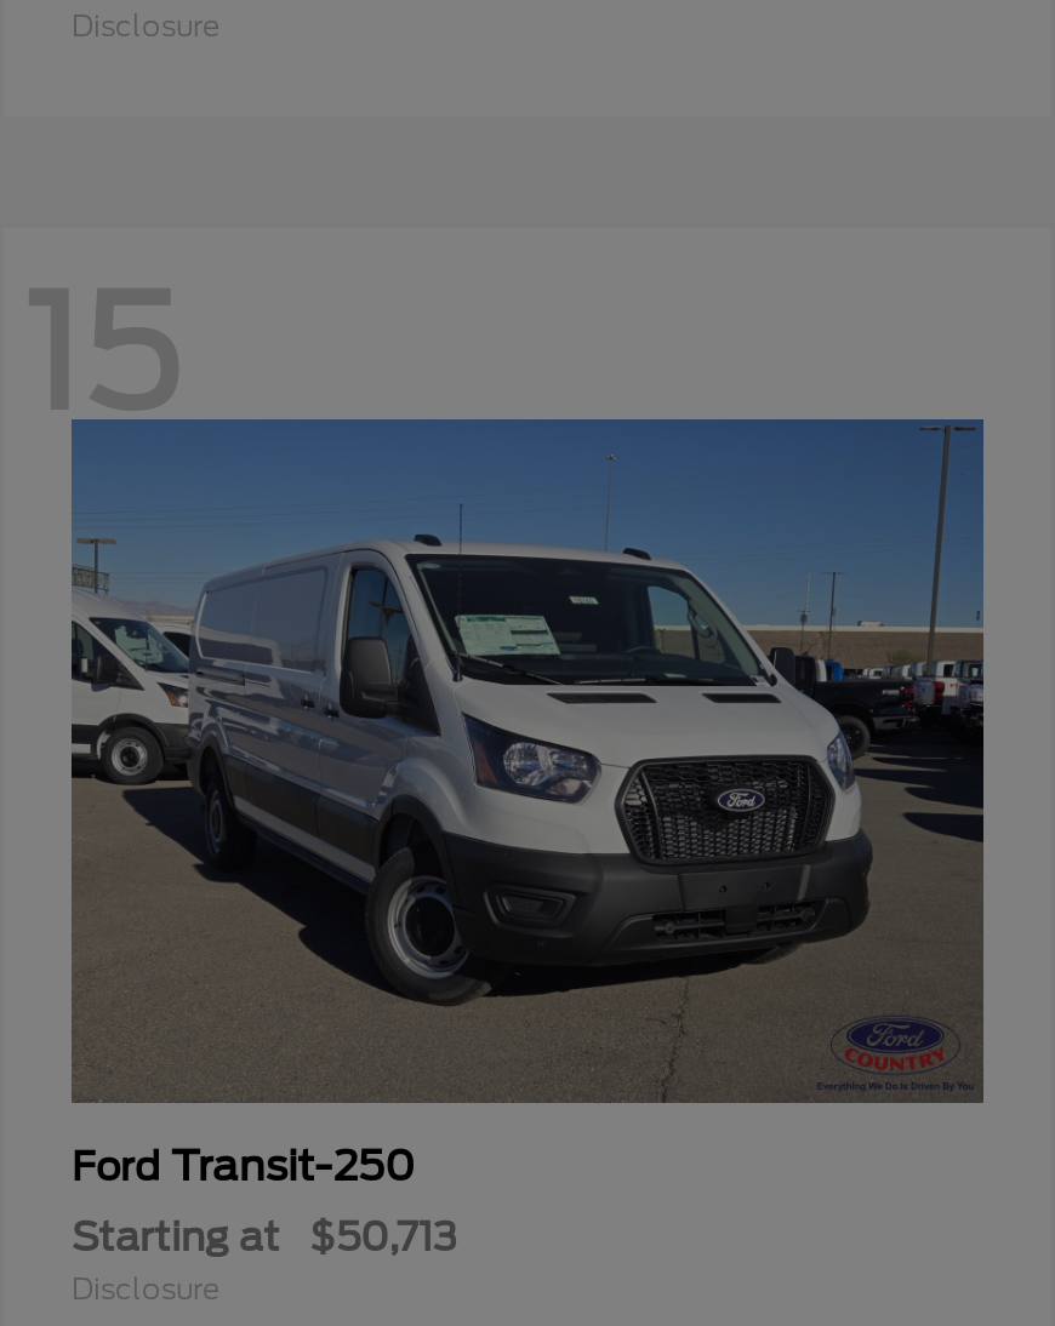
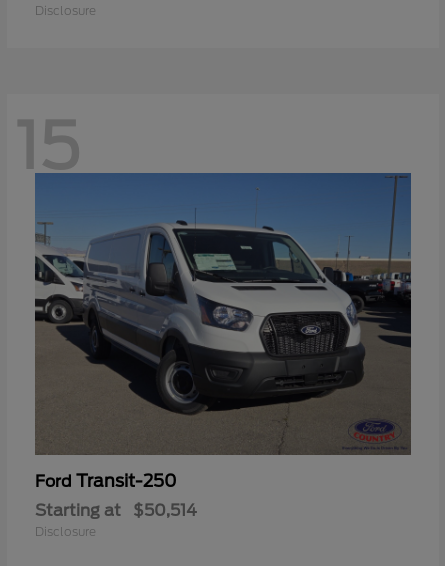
[72,1214,457,1260] Starting at $50,713 -> [35,501,197,520] Starting at $50,514

